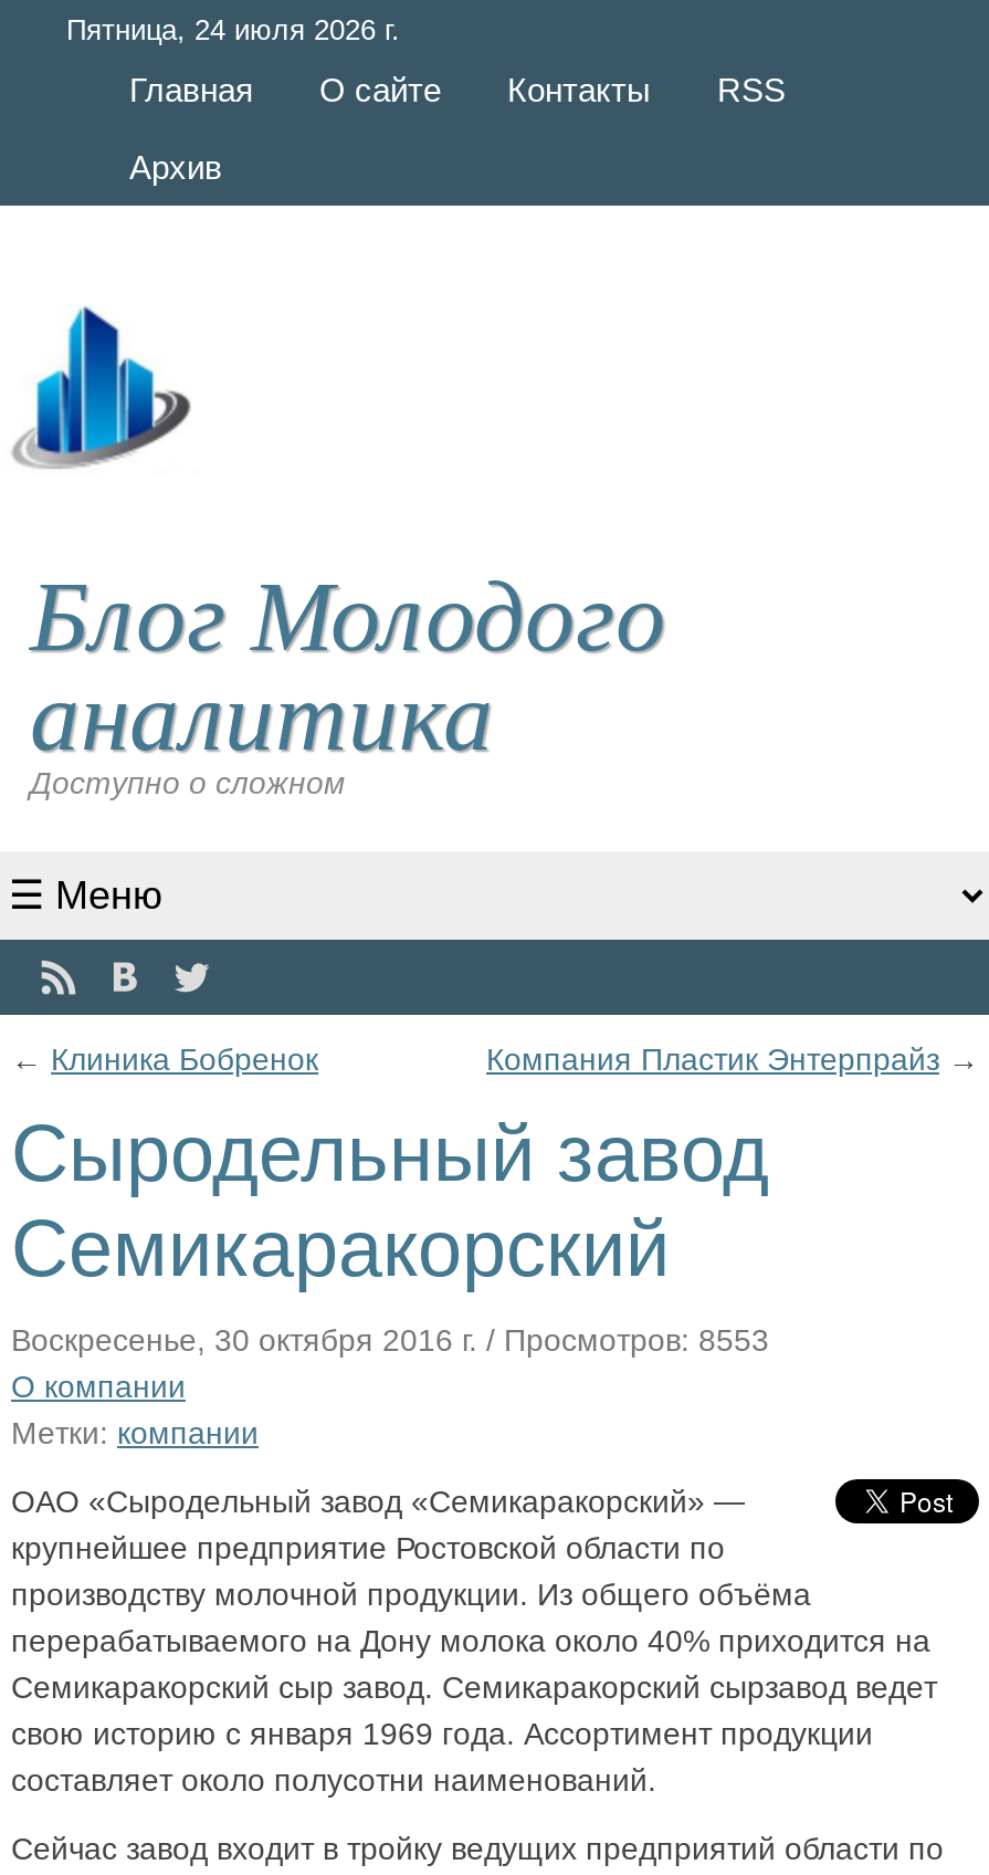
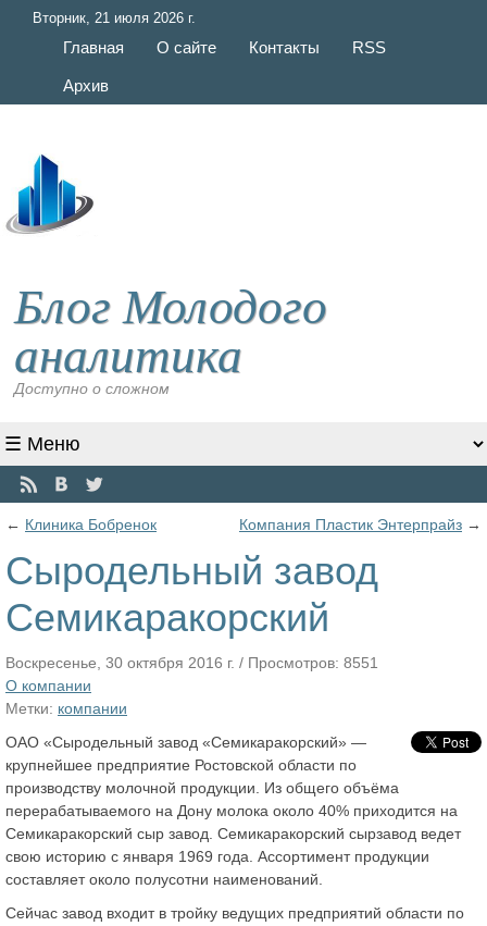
[66,13,400,46] Пятница, 24 июля 2026 г. -> [33,10,196,26] Вторник, 21 июля 2026 г.
[11,1322,769,1358] Воскресенье, 30 октября 2016 г. / Просмотров: 8553 -> [5,654,378,671] Воскресенье, 30 октября 2016 г. / Просмотров: 8551

